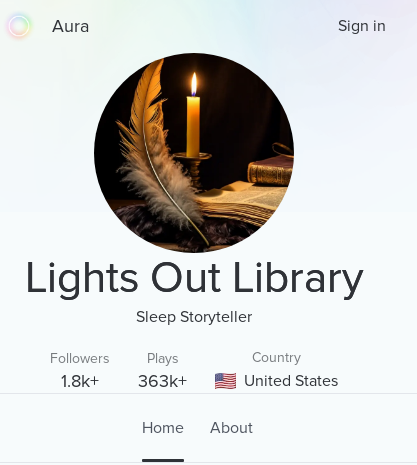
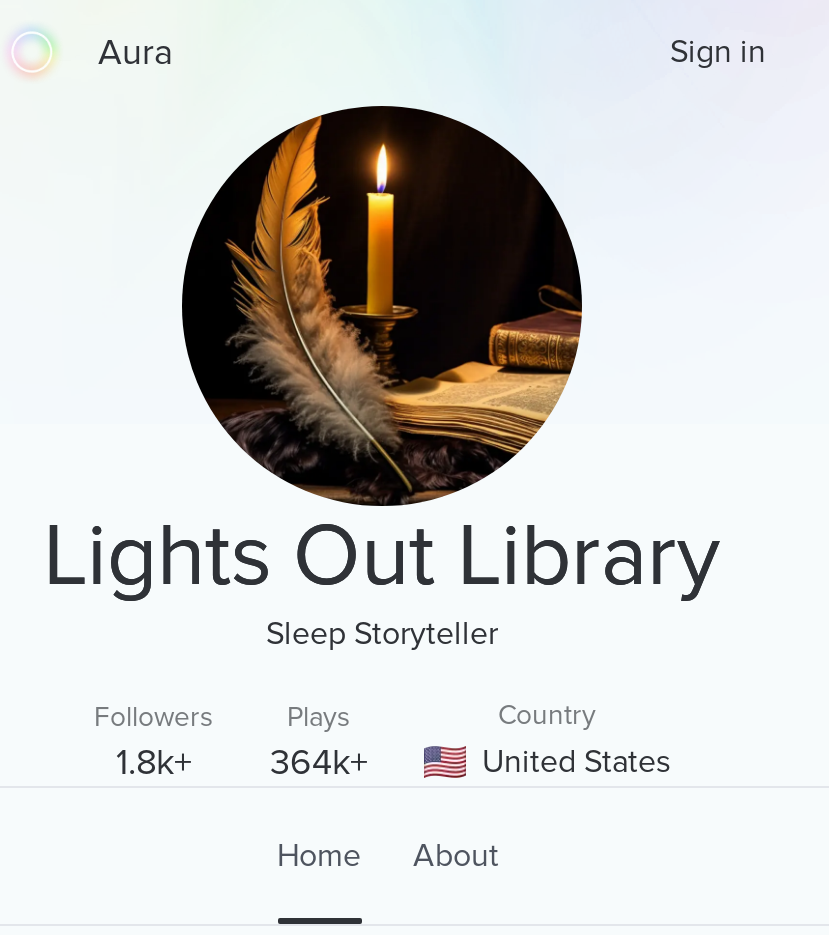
[61,370,187,392] 1.8k+ 363k+ -> [116,740,368,784] 1.8k+ 364k+

